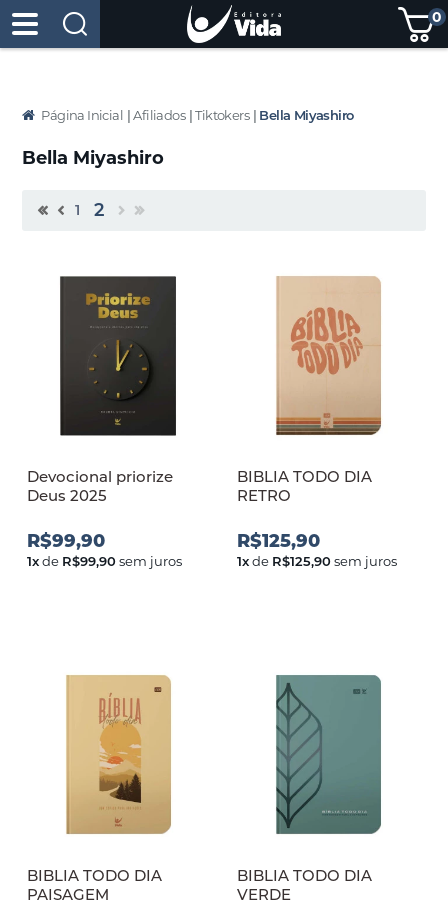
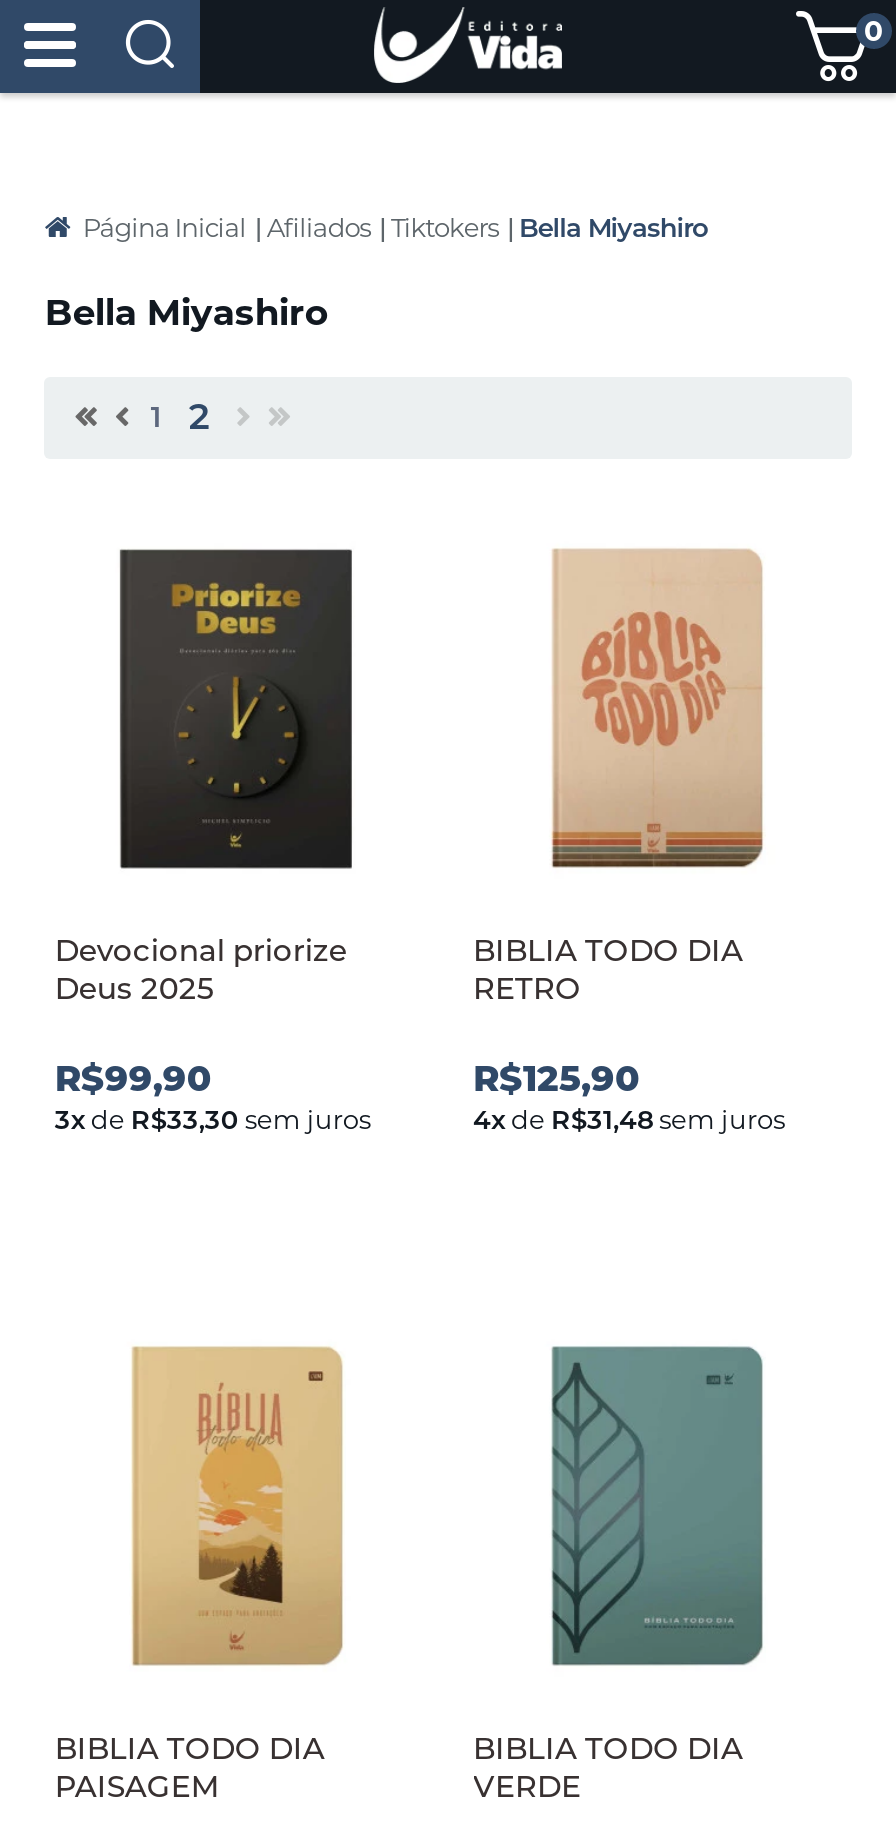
[27,553,182,569] 1x de R$99,90 sem juros -> [55,1103,371,1135] 3x de R$33,30 sem juros
[236,553,396,569] 1x de R$125,90 sem juros -> [473,1103,785,1135] 4x de R$31,48 sem juros

